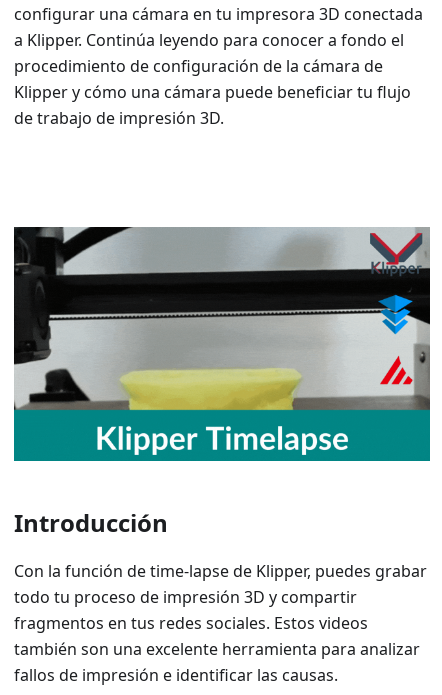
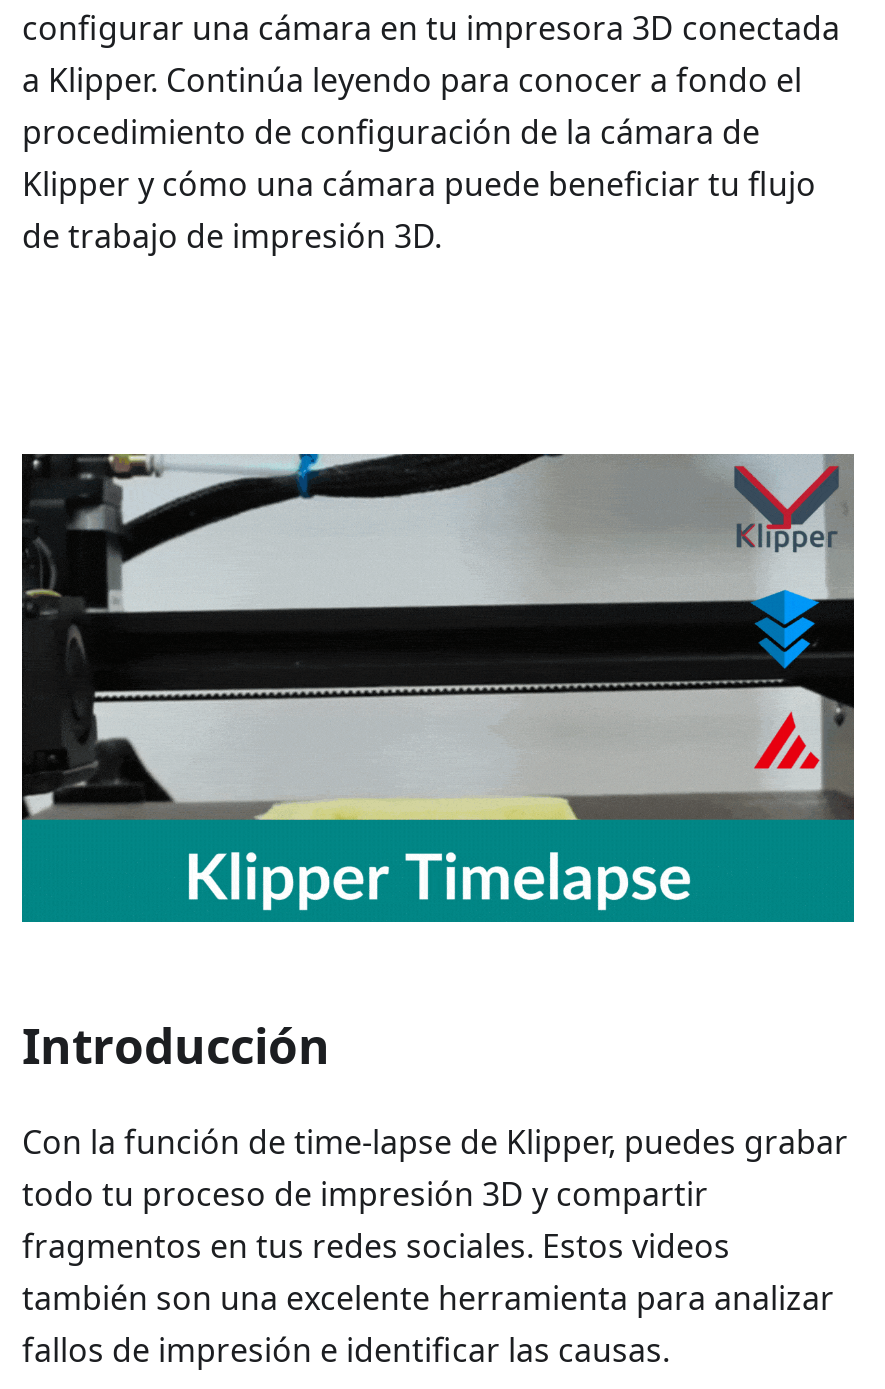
[14,226,430,410] [image] -> [20,452,854,820] [image]

